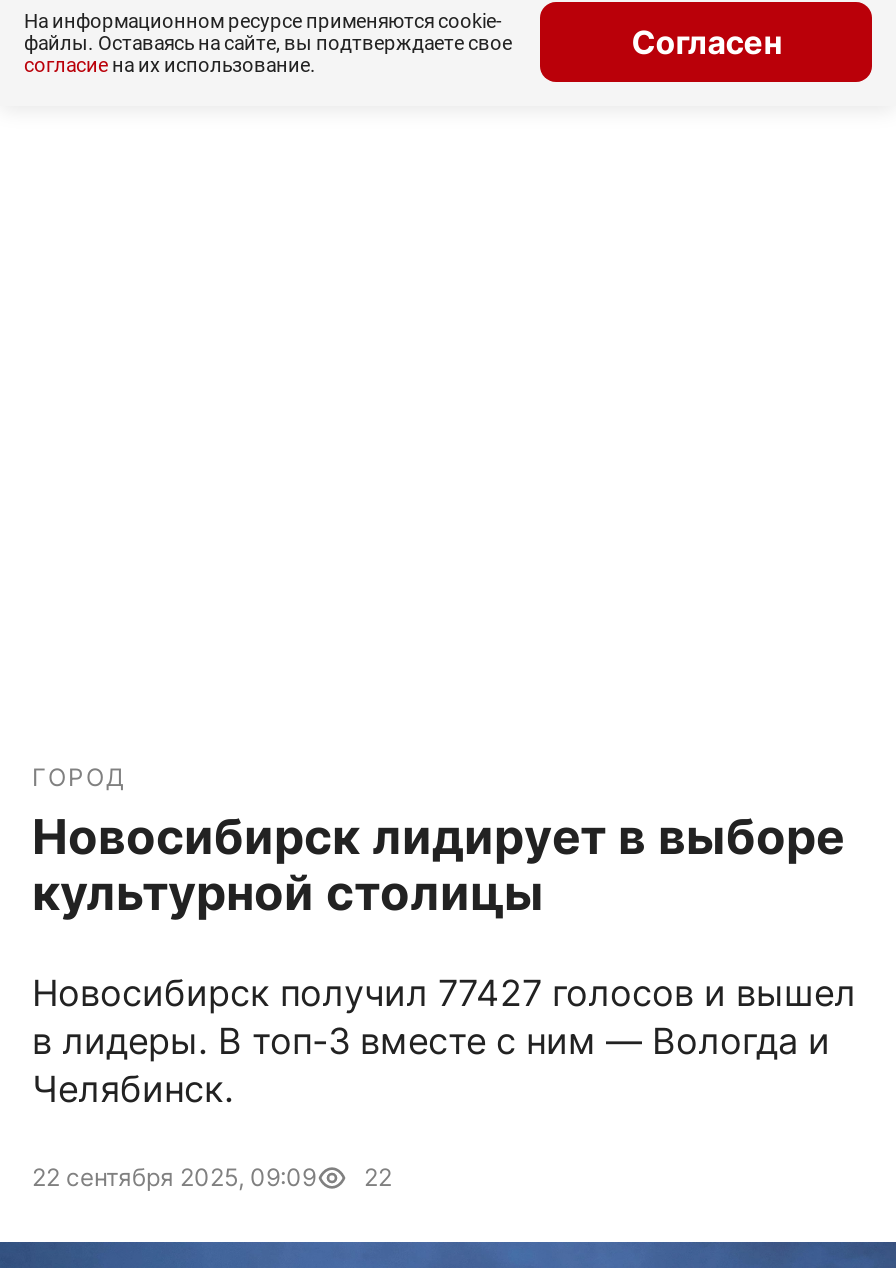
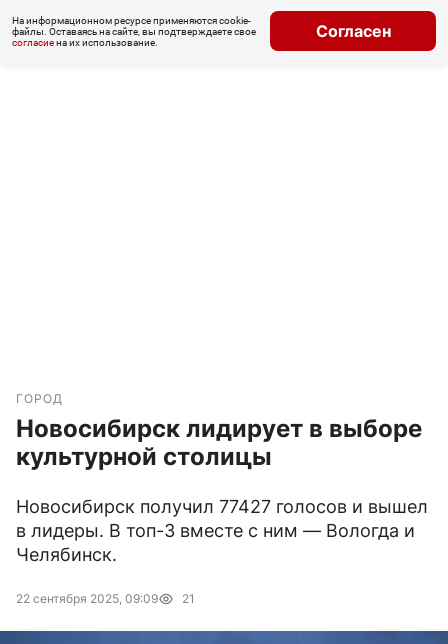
[32,1162,392,1192] 22 сентября 2025, 09:09 22 -> [16,591,195,606] 22 сентября 2025, 09:09 21

